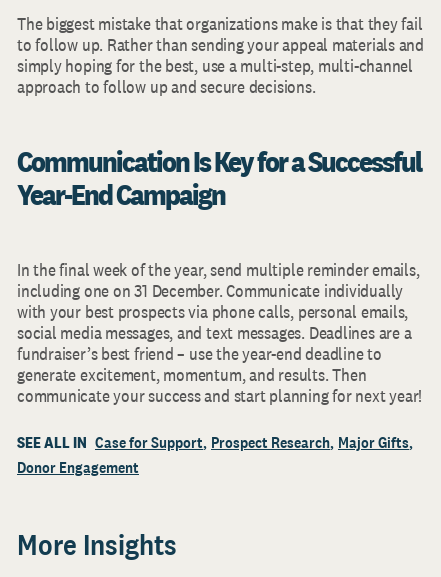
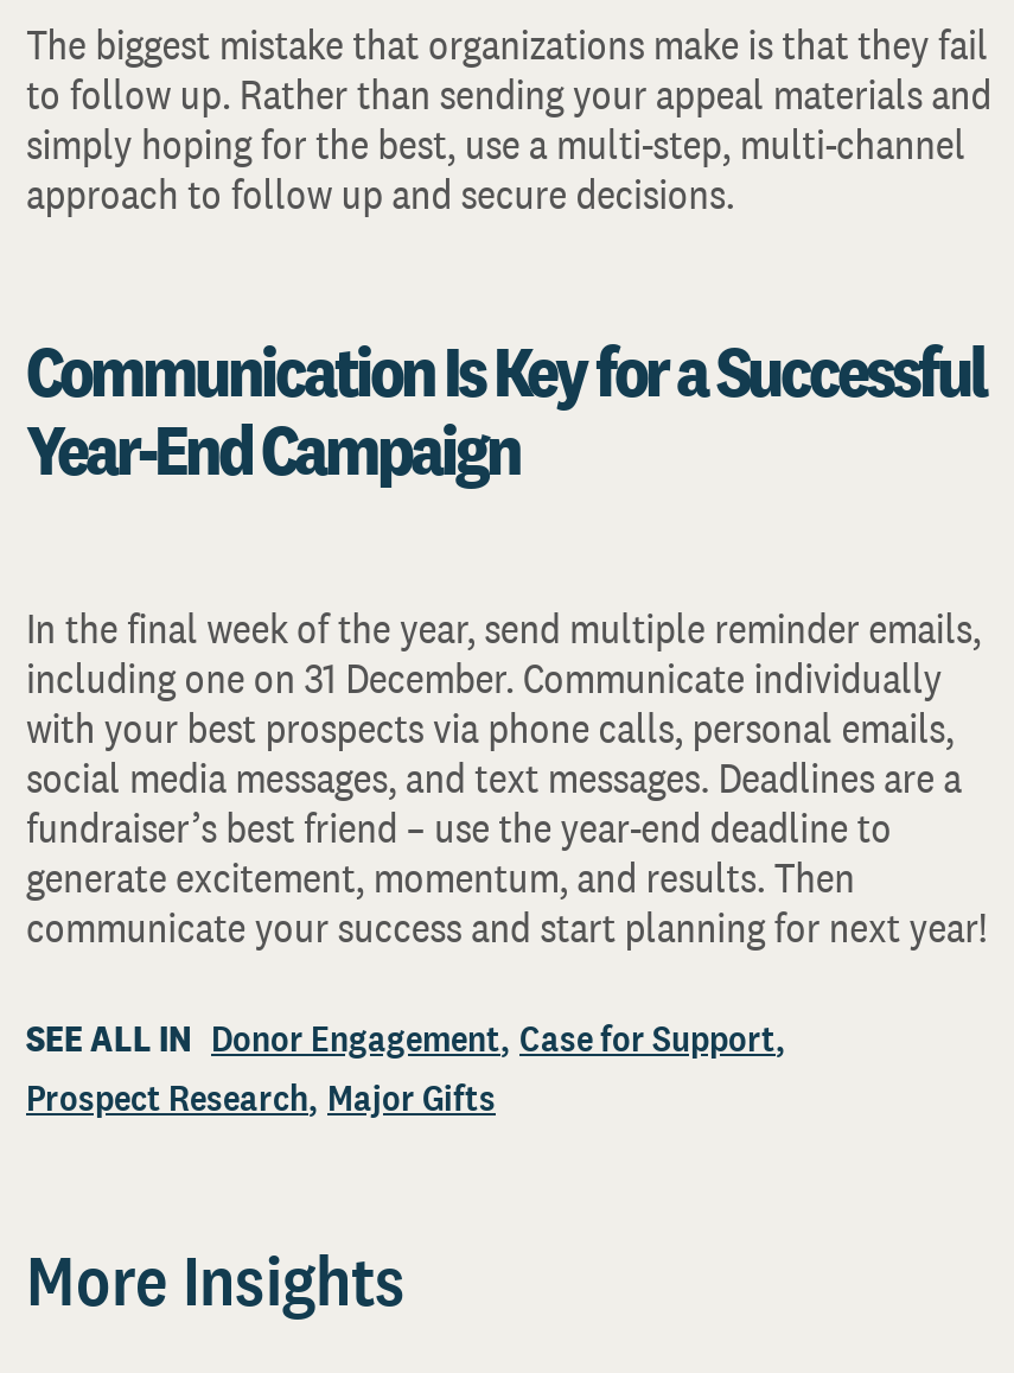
[17,432,409,478] SEE ALL IN Case for Support Prospect Research Major Gifts | Donor Engagement -> [26,1013,776,1123] SEE ALL IN Donor Engagement Case for Support | Prospect Research Major Gifts

